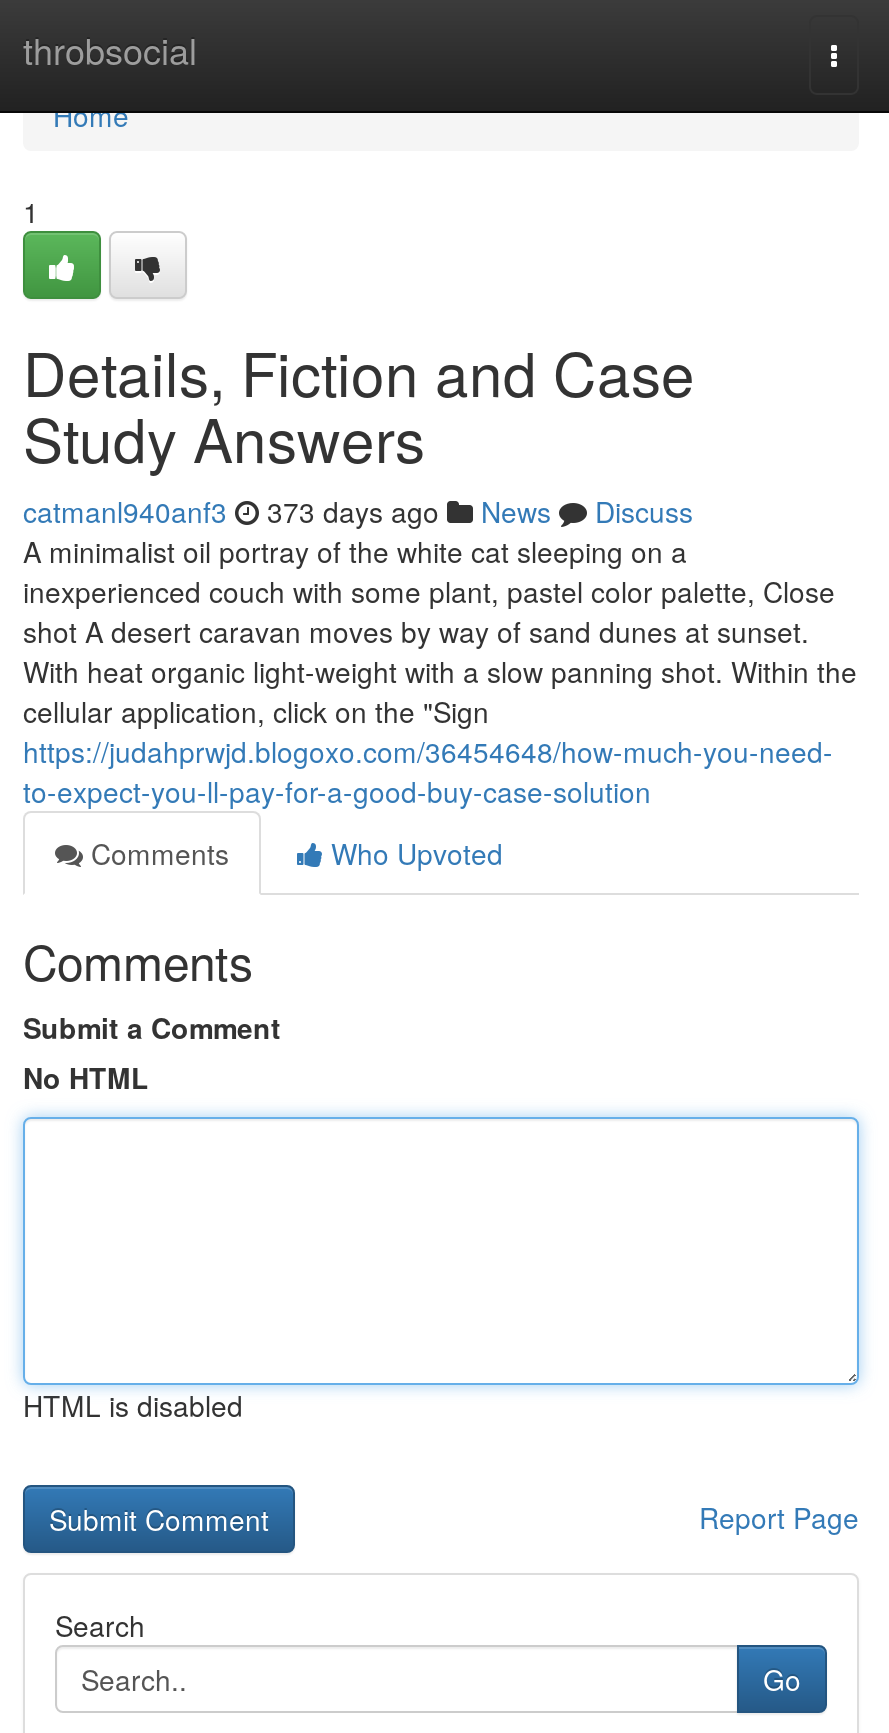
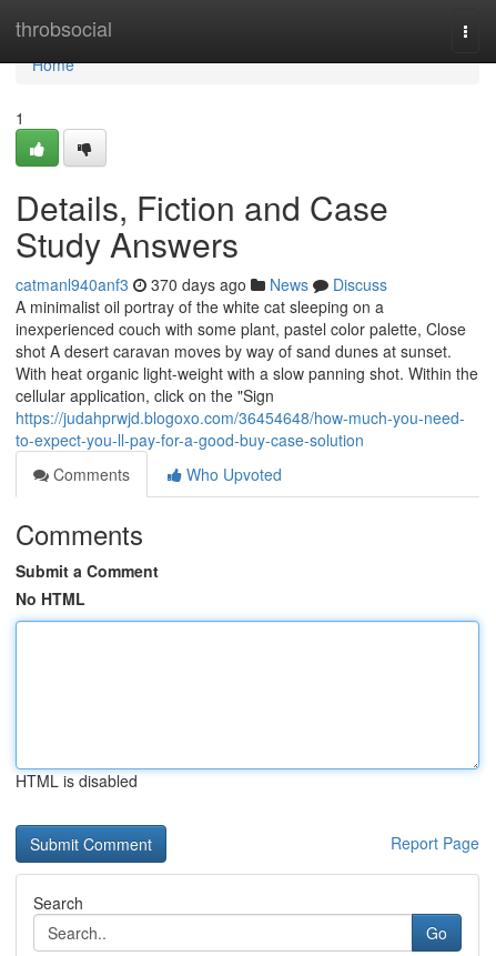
[23,491,693,531] catmanl940anf3 373 days ago News Discuss -> [16,273,387,295] catmanl940anf3 370 days ago News Discuss

